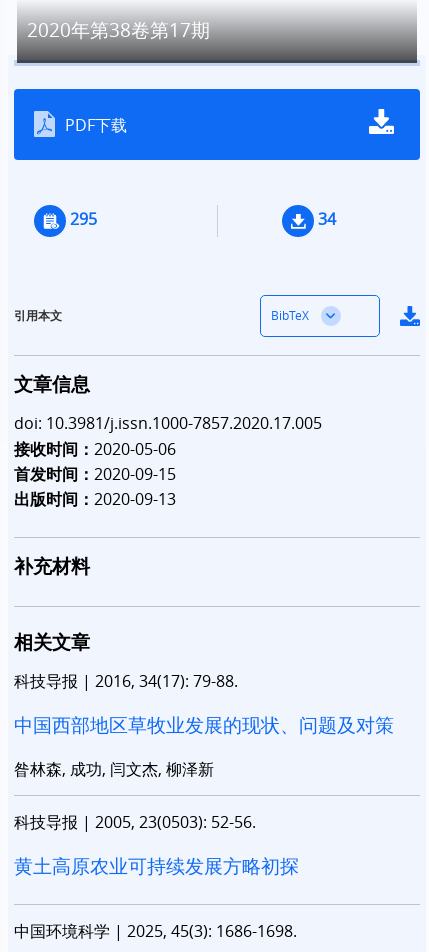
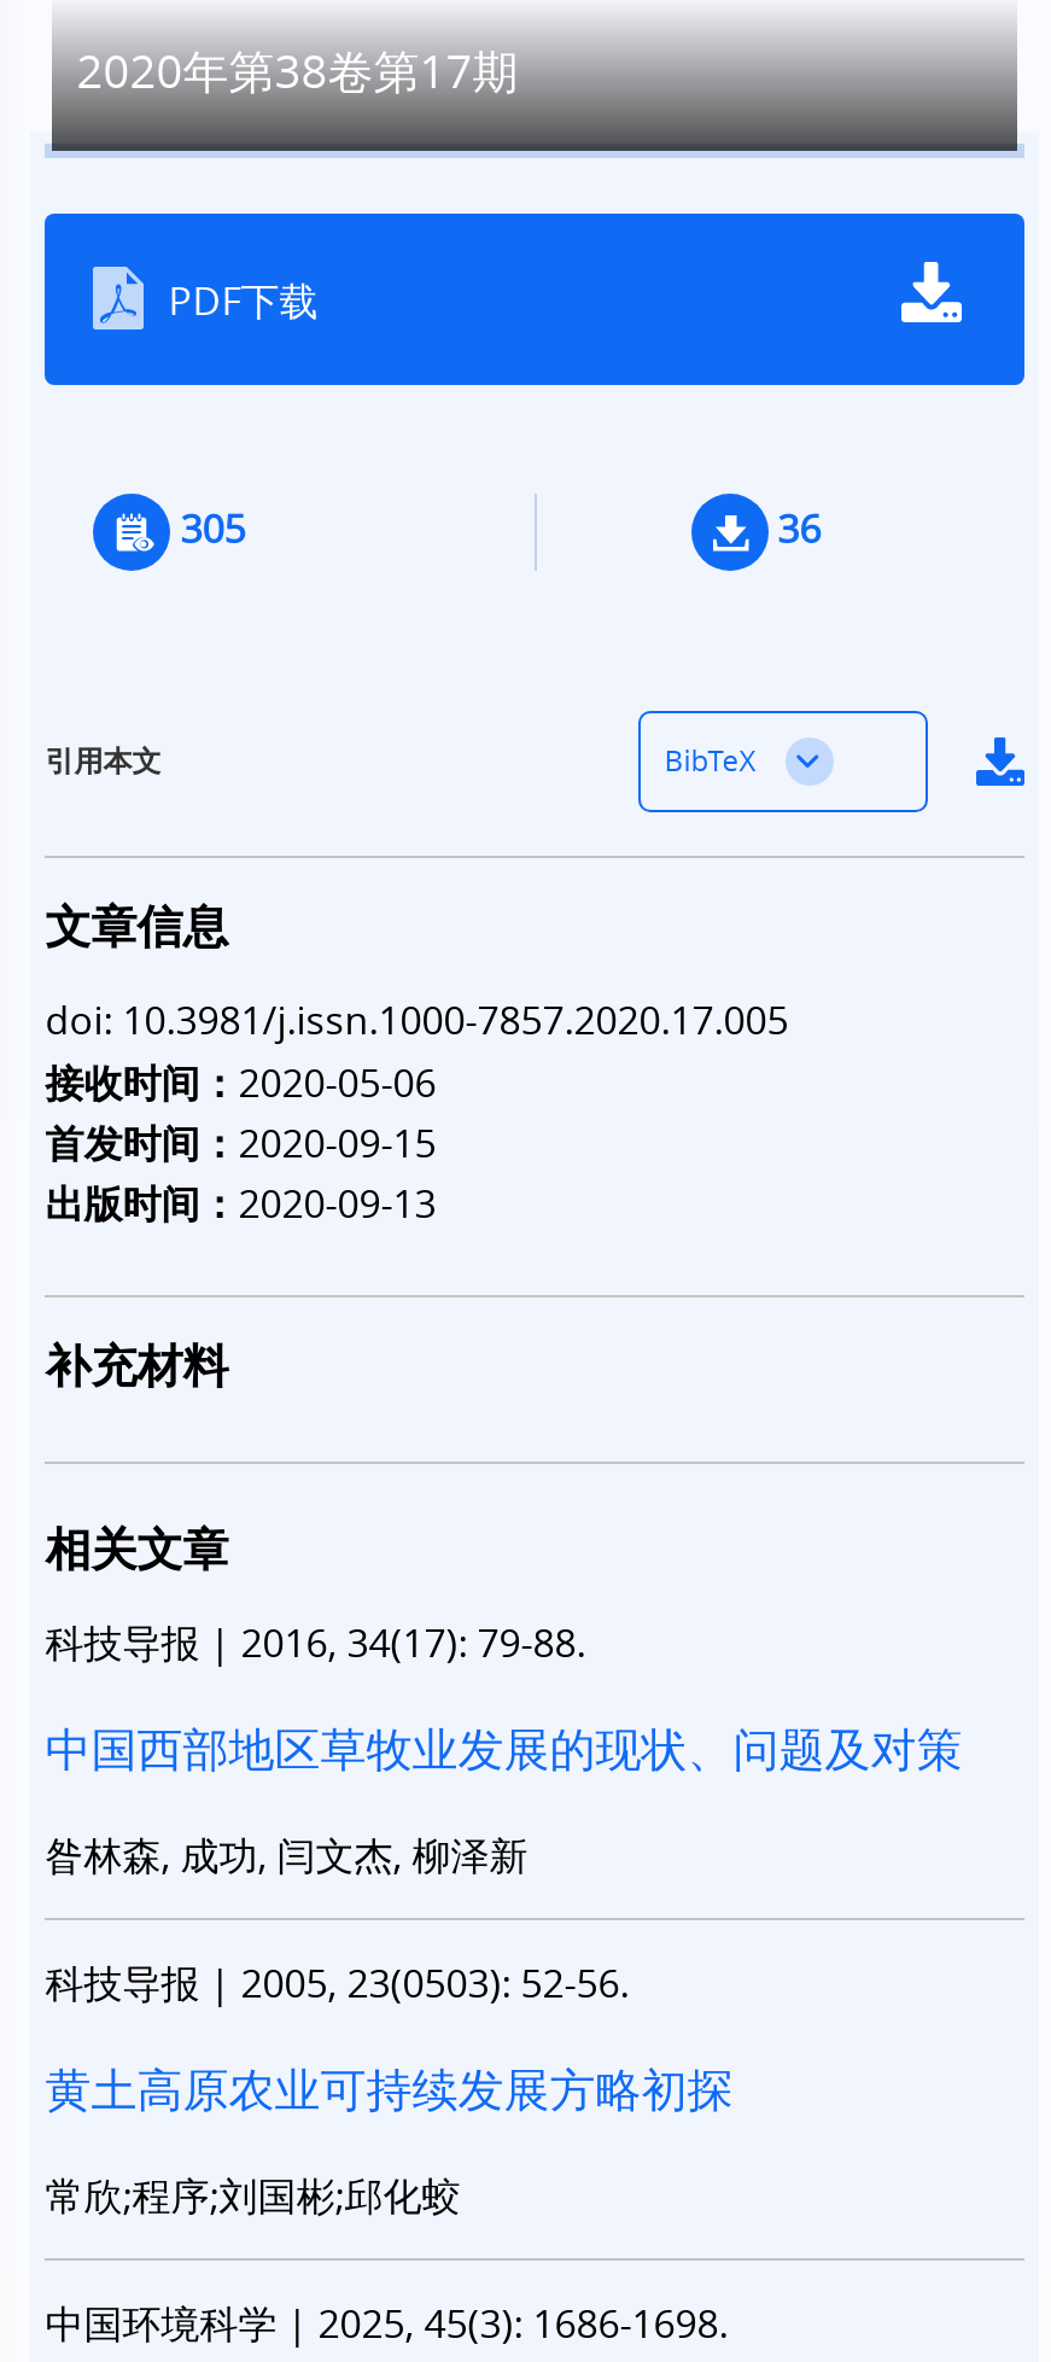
[70,208,97,230] 295 -> [181,501,246,554] 305
[318,208,336,230] 34 -> [777,501,821,554] 36
none -> [45,2168,460,2221] 常欣;程序;刘国彬;邱化蛟

